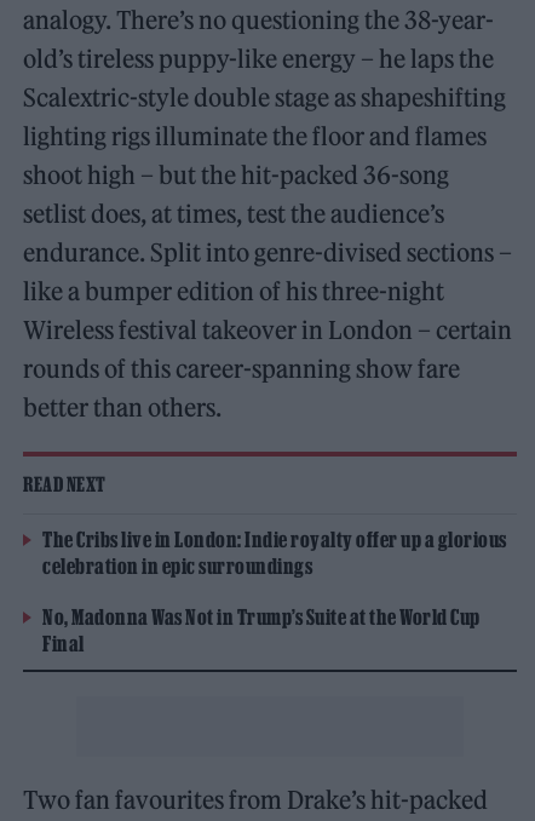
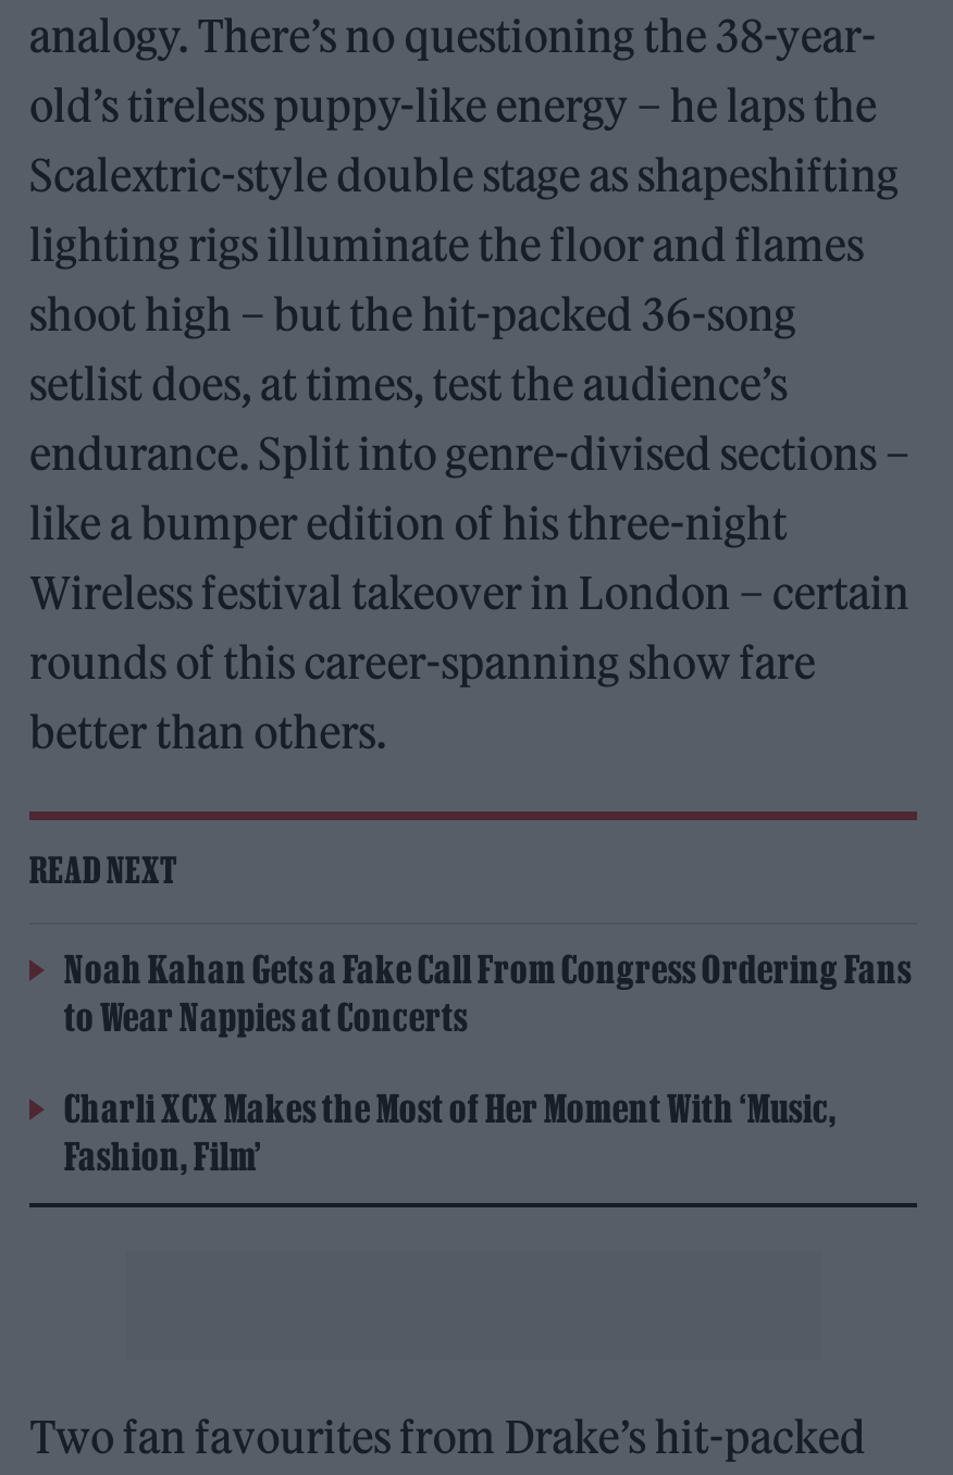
[42,528,507,578] The Cribs live in London: Indie royalty offer up a glorious | celebration in epic surroundings -> [64,949,912,1039] Noah Kahan Gets a Fake Call From Congress Ordering Fans | to Wear Nappies at Concerts
[42,606,480,656] No, Madonna Was Not in Trump’s Suite at the World Cup | Final -> [64,1089,837,1178] Charli XCX Makes the Most of Her Moment With ‘Music, | Fashion, Film’

